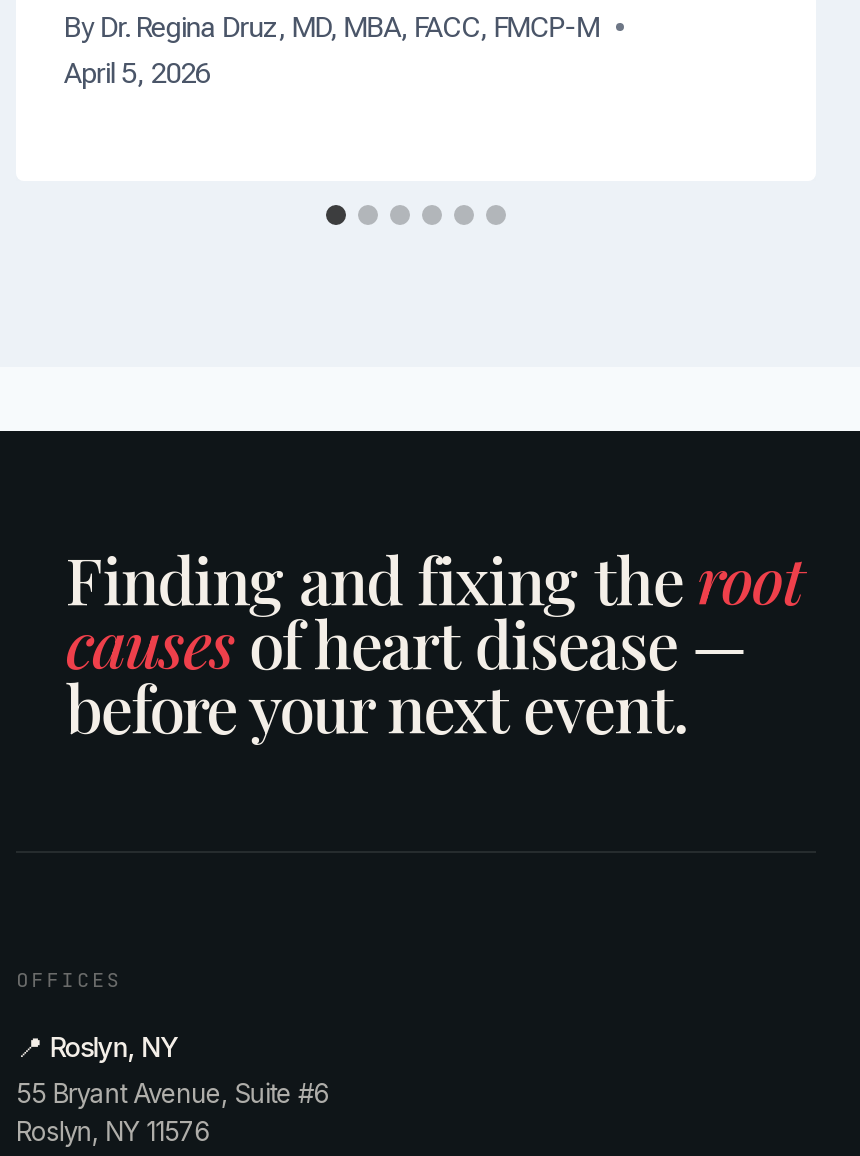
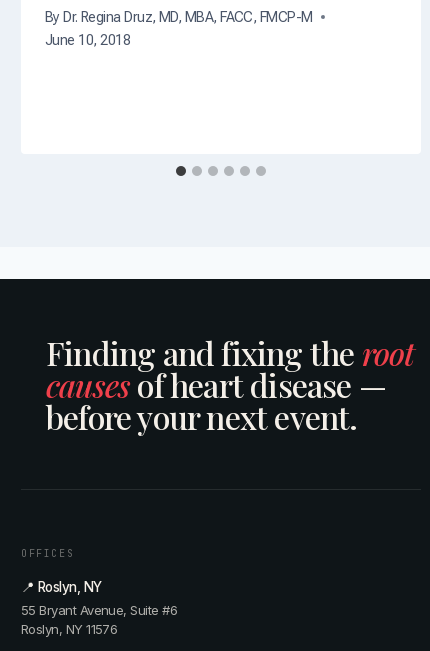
[64,56,210,90] April 5, 2026 -> [45,31,130,48] June 10, 2018

